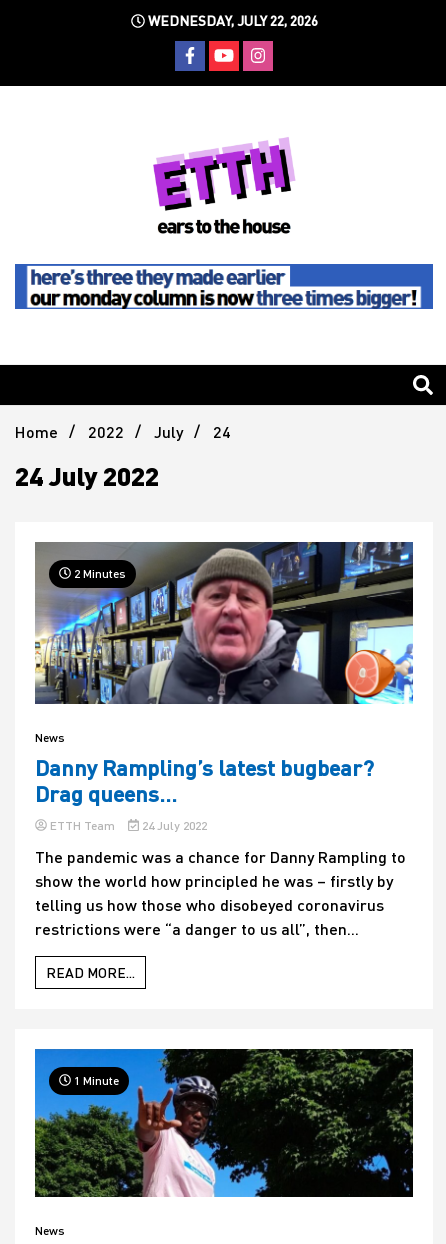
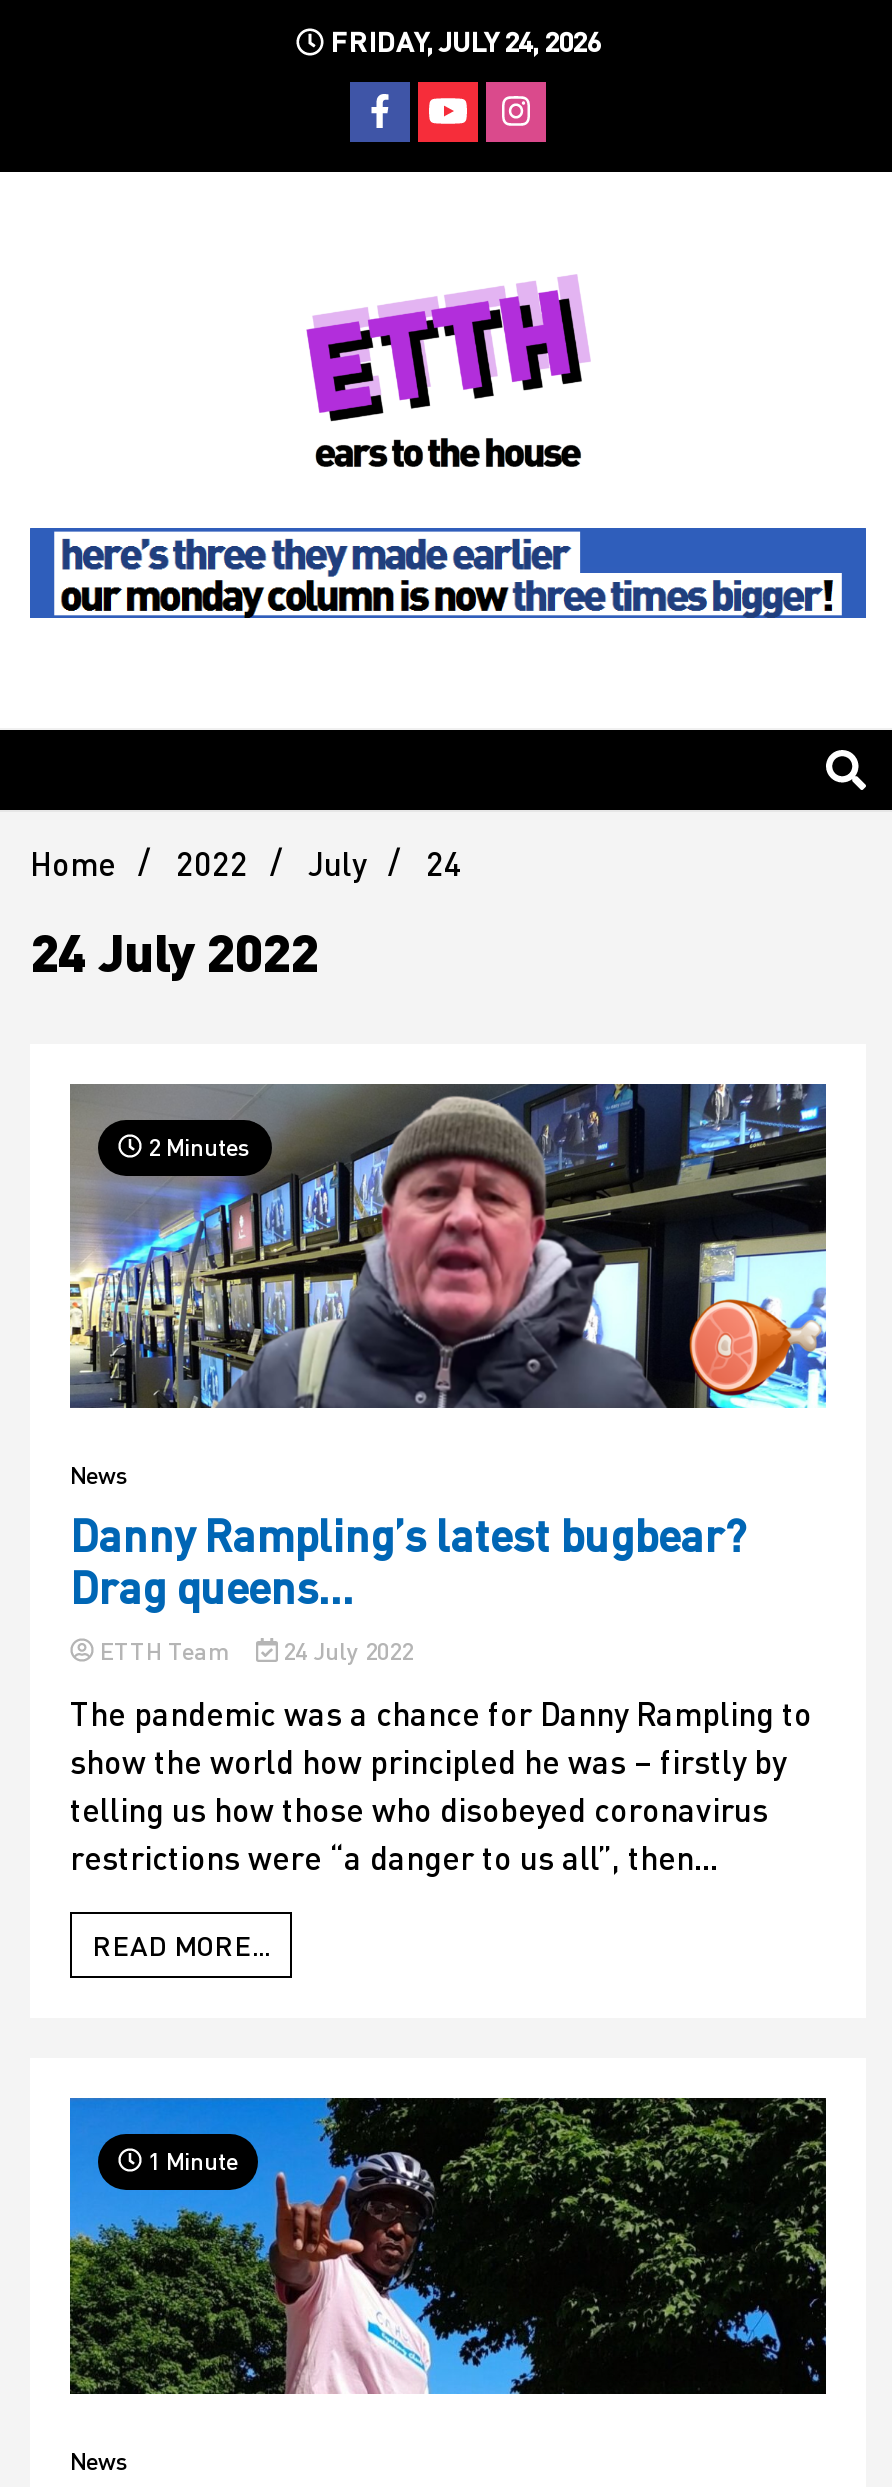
[144,12,317,29] WEDNESDAY, JULY 22, 2026 -> [324,24,600,58] FRIDAY, JULY 24, 2026

